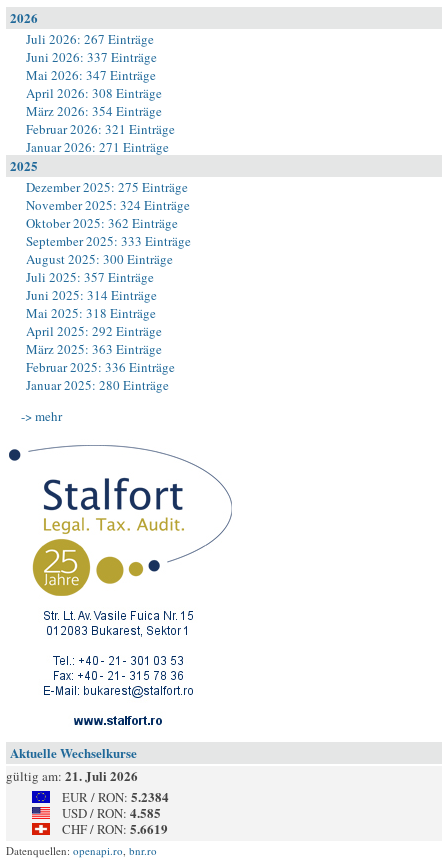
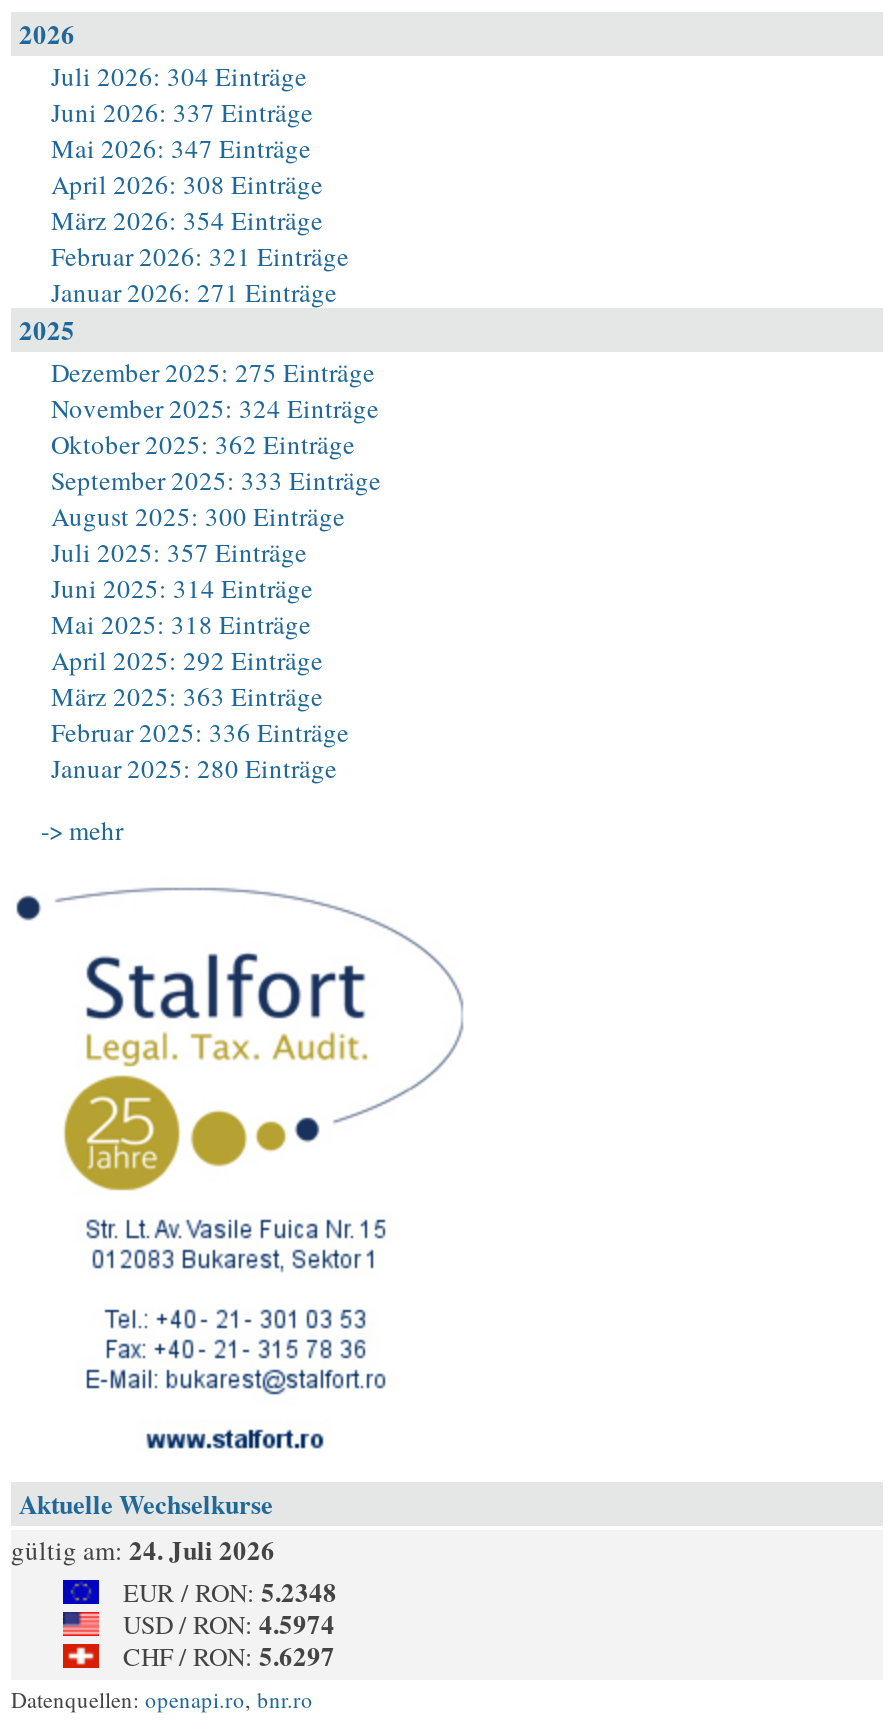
[26,30,154,48] Juli 2026: 267 Einträge -> [51,58,307,94] Juli 2026: 304 Einträge
[6,766,138,785] gültig am: 21. Juli 2026 -> [11,1530,275,1568] gültig am: 24. Juli 2026
[62,787,169,806] EUR / RON: 5.2384 -> [123,1572,337,1610] EUR / RON: 5.2348
[62,803,161,822] USD / RON: 4.585 -> [123,1604,335,1642] USD / RON: 4.5974
[62,819,168,838] CHF / RON: 5.6619 -> [123,1636,335,1674] CHF / RON: 5.6297

